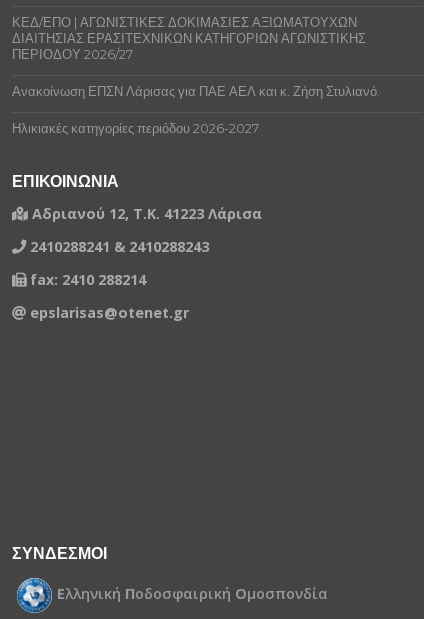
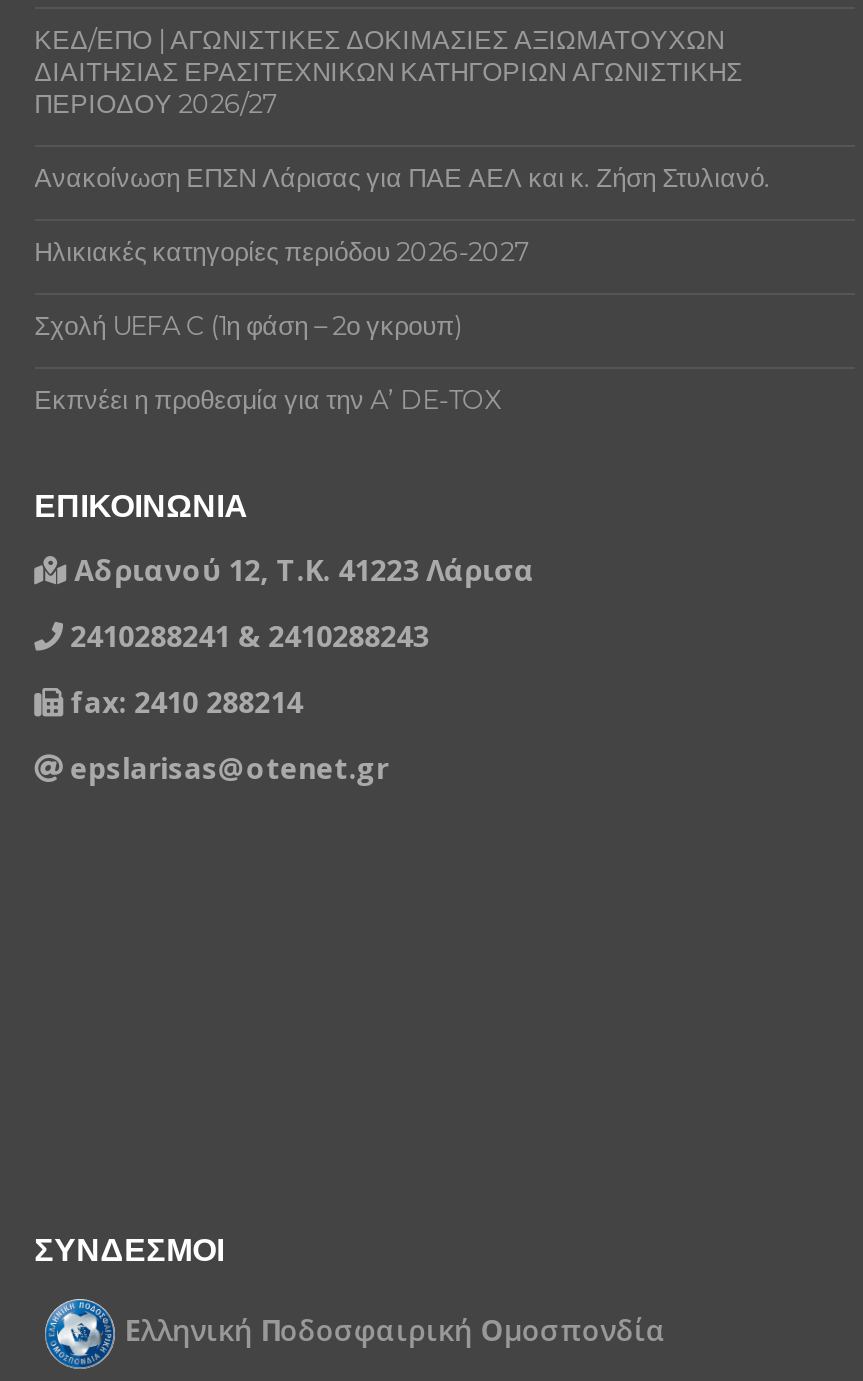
none -> [34,311,500,415] Σχολή UEFA C (1η φάση – 2ο γκρουπ) | Εκπνέει η προθεσμία για την A’ DE-TOX

